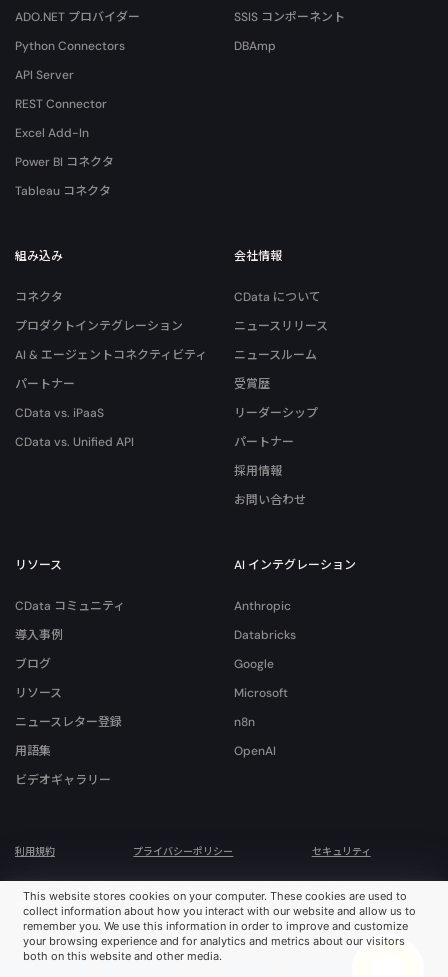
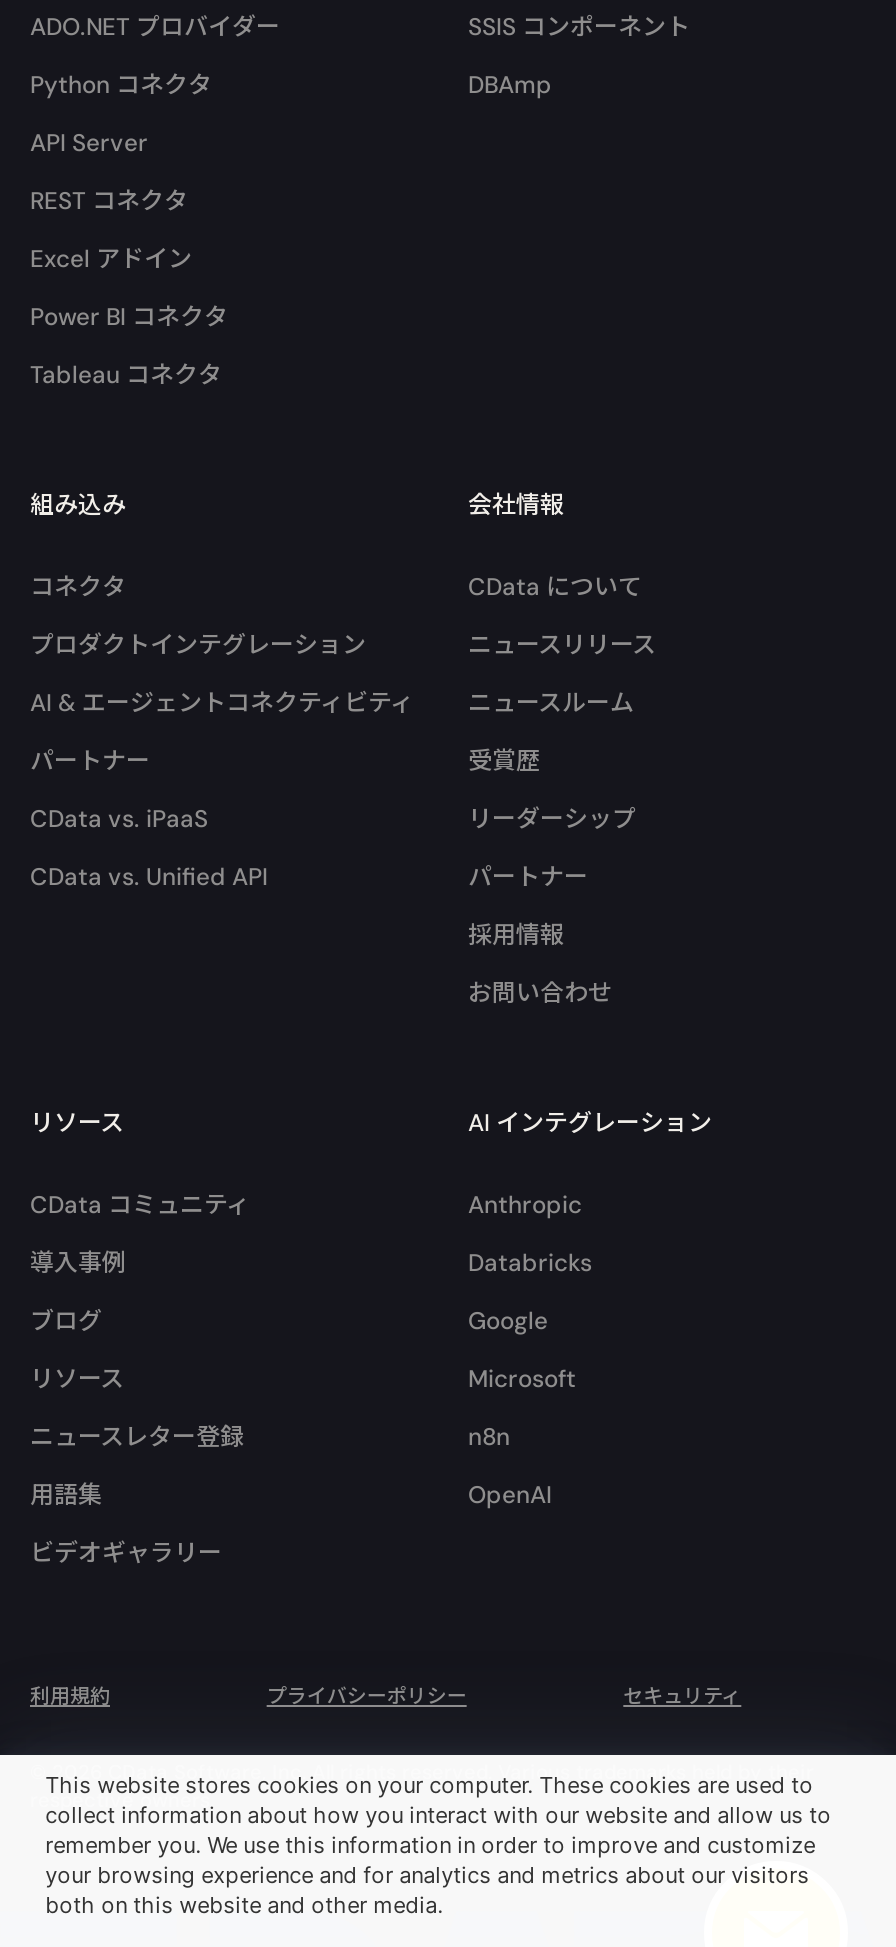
[15,38,125,54] Python Connectors -> [30,69,212,101] Python コネクタ
[15,96,107,112] REST Connector -> [30,185,188,217] REST コネクタ
[15,125,89,141] Excel Add-In -> [30,243,192,275] Excel アドイン

